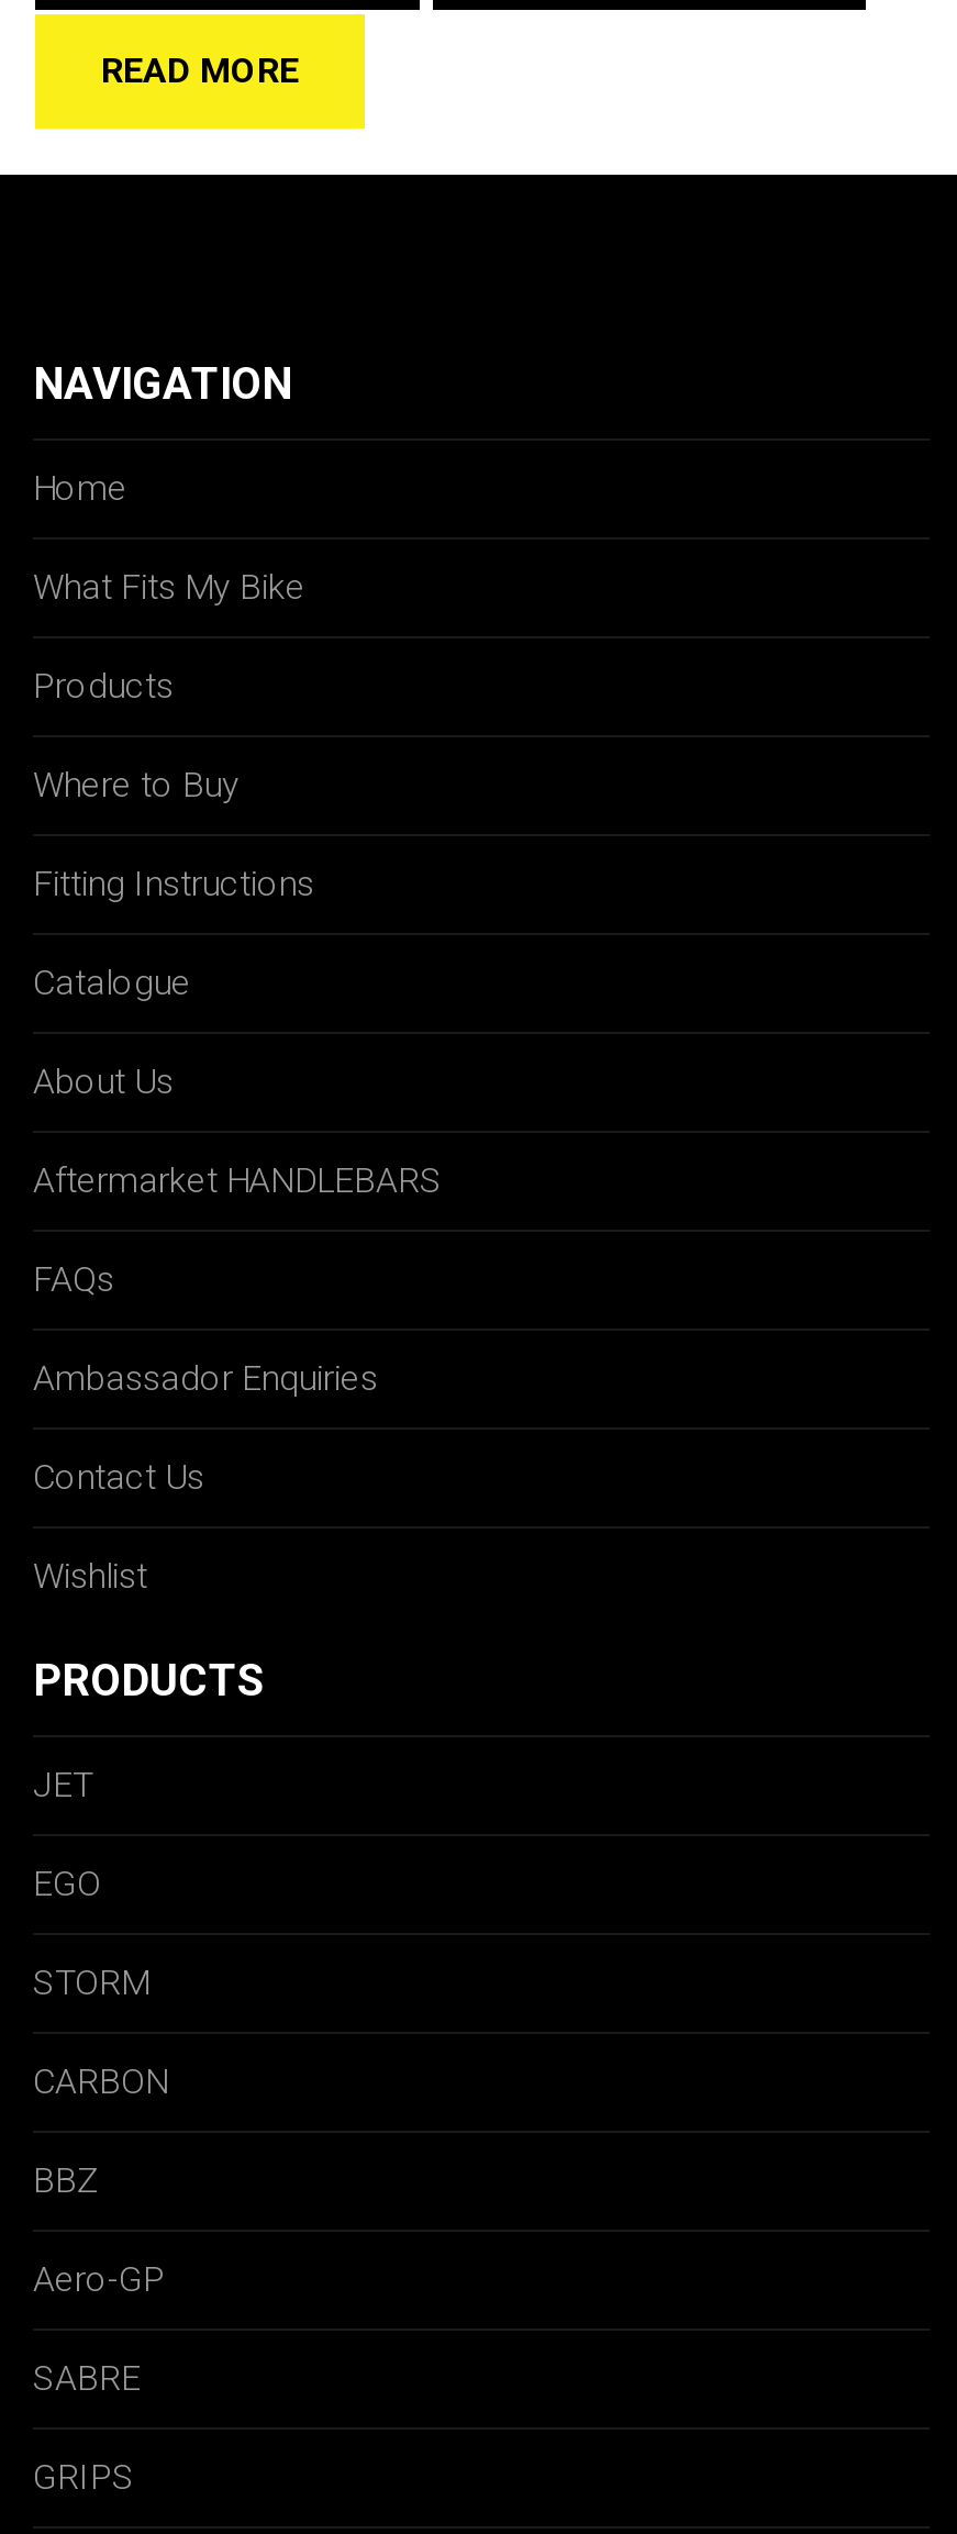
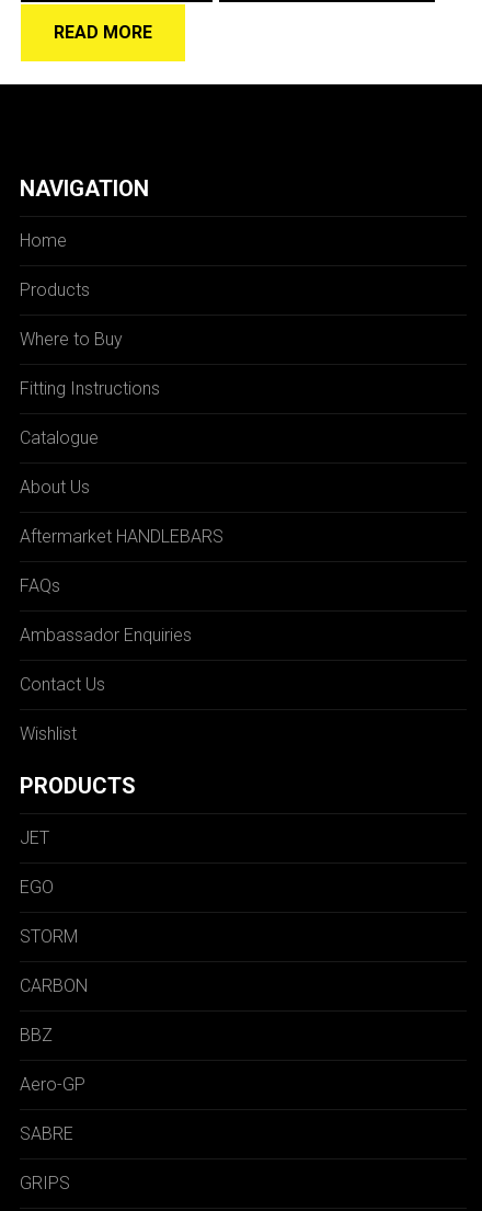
[33,566,305,608] What Fits My Bike -> none

